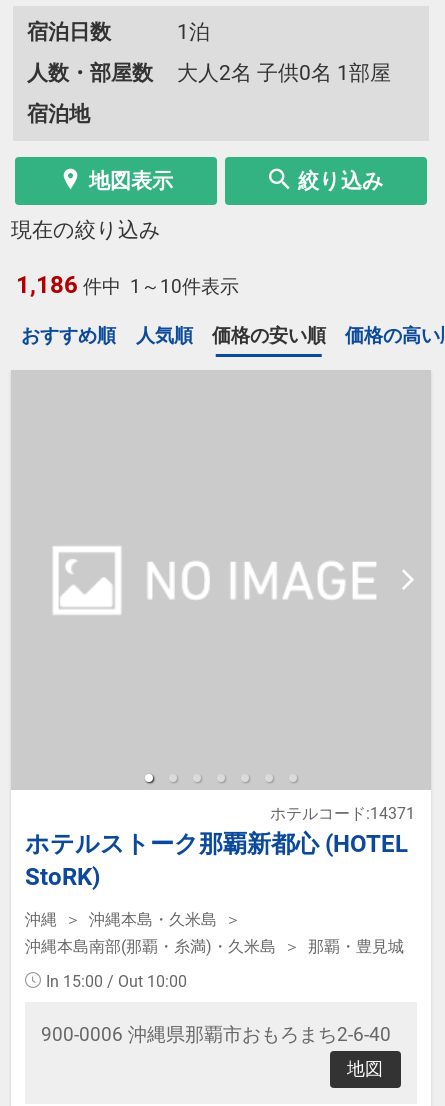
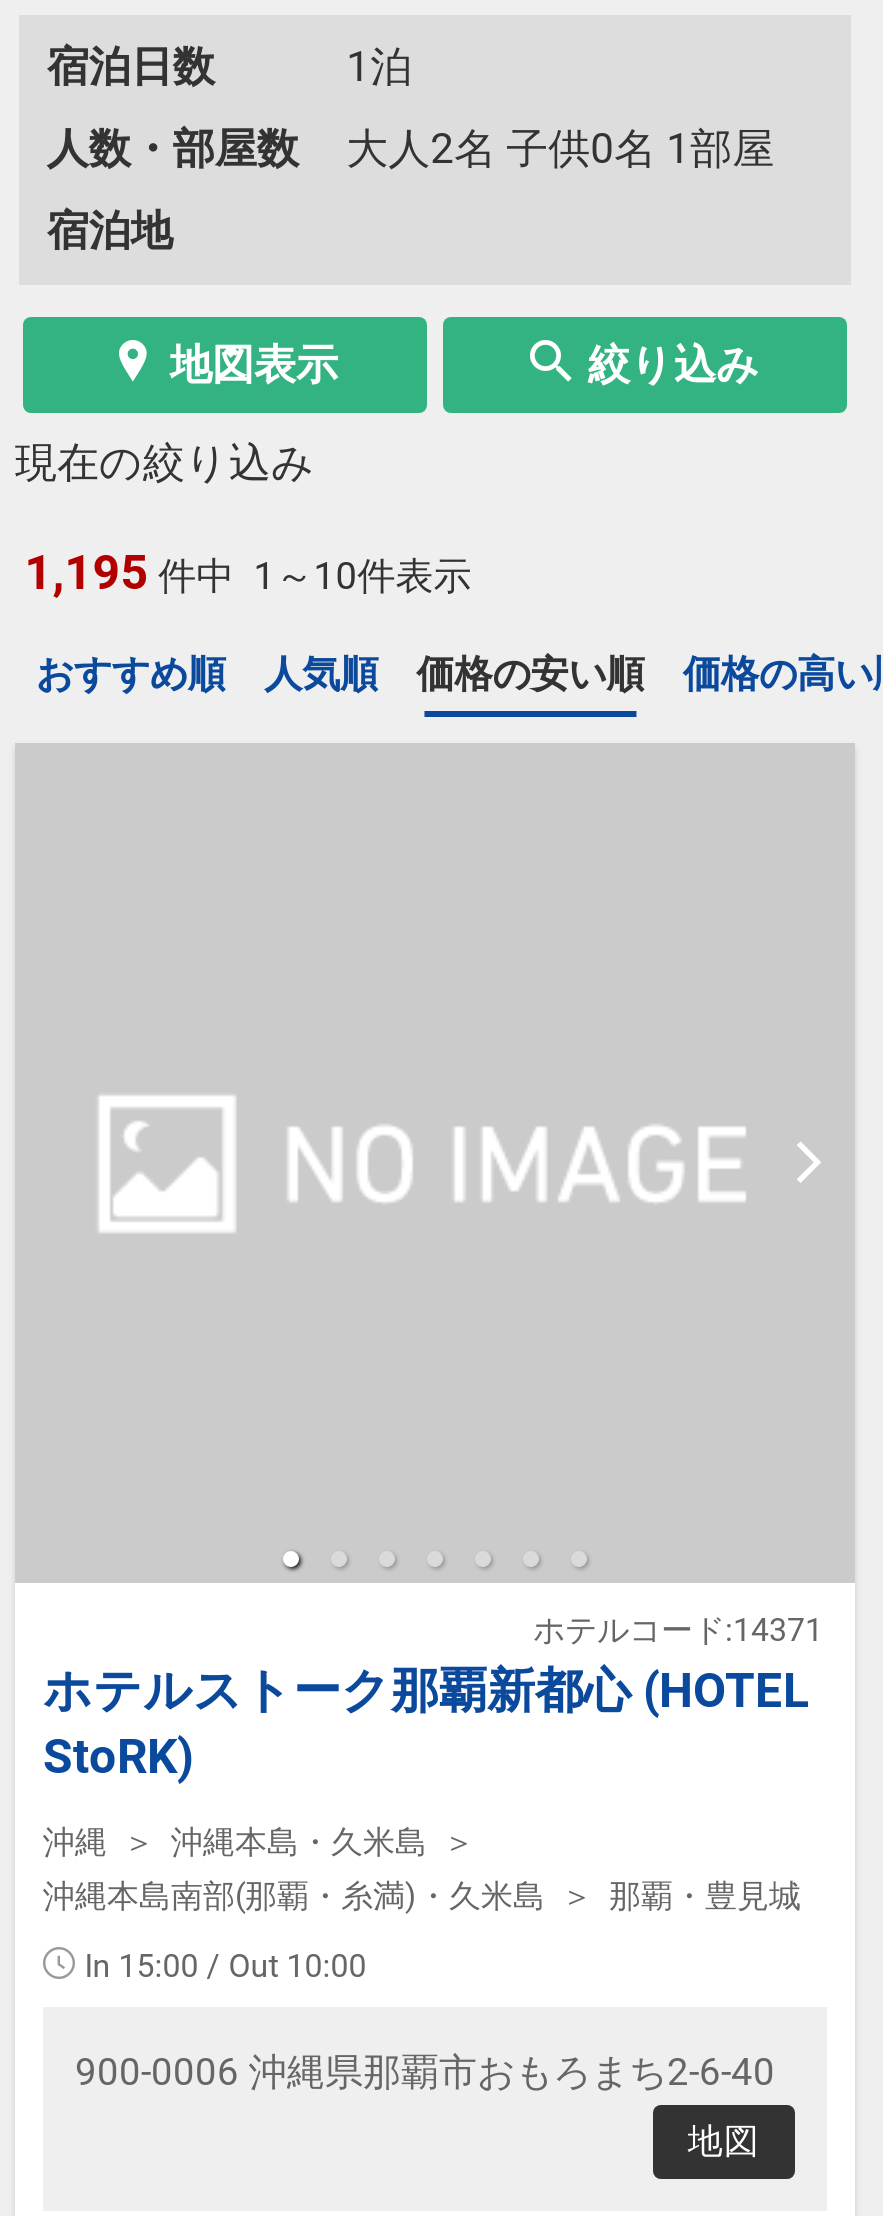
[16,271,239,299] 1,186 件中 1～10件表示 -> [25,545,471,601] 1,195 件中 1～10件表示

